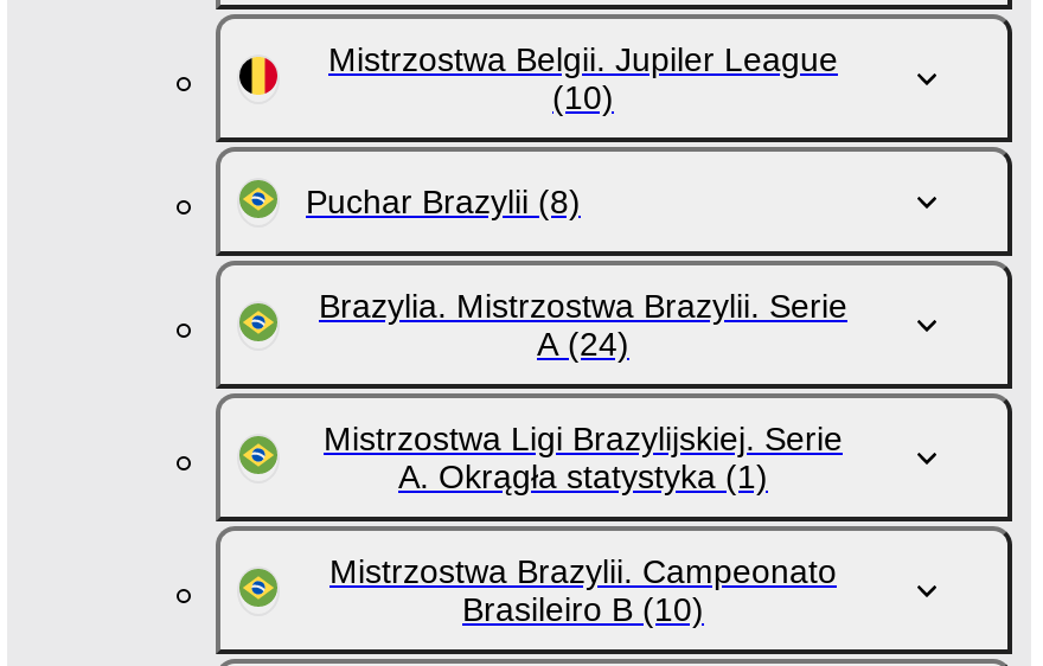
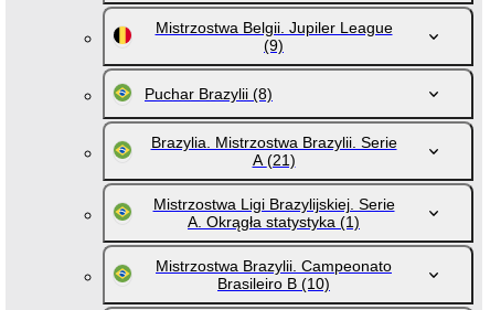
[552,78,614,116] (10) -> [264,36,284,54] (9)
[537,325,629,363] A (24) -> [252,151,295,169] A (21)

